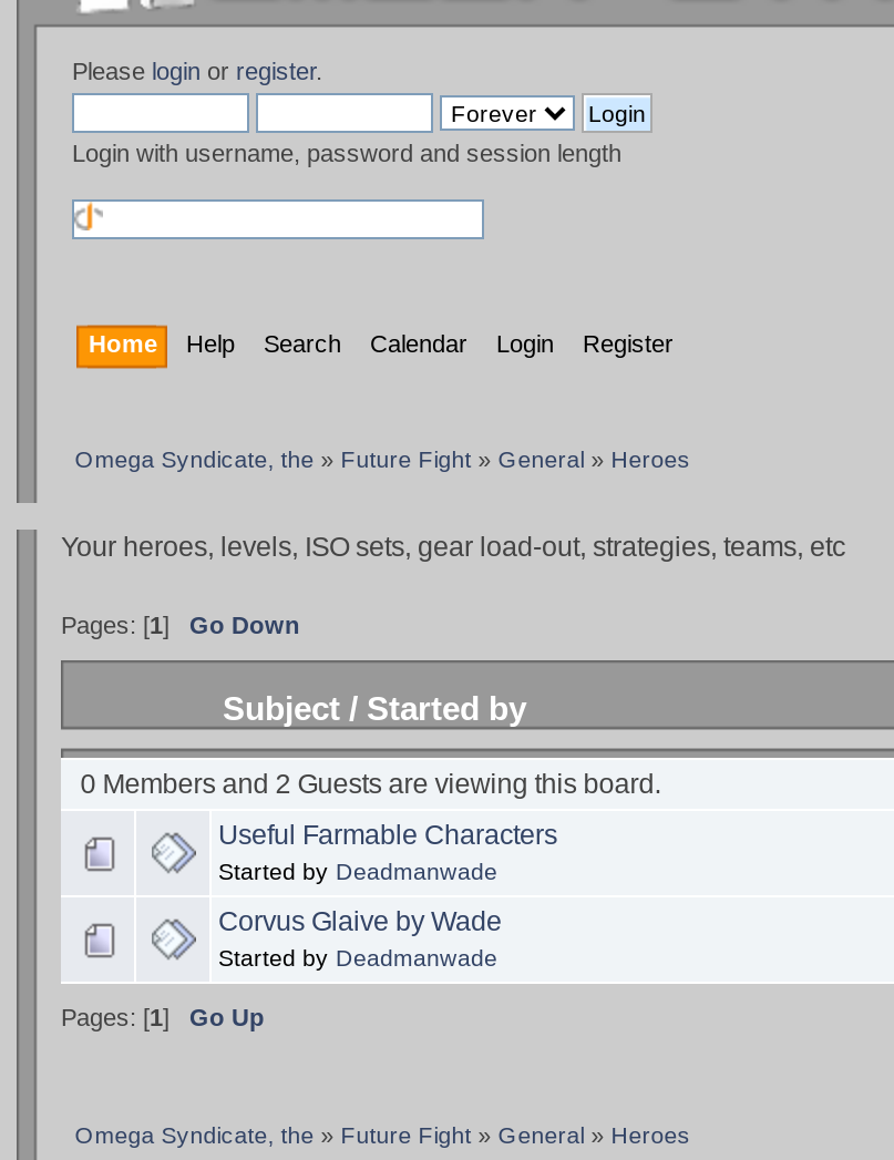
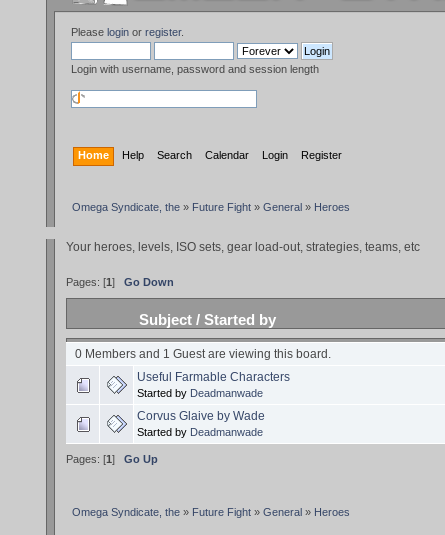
[80,769,661,800] 0 Members and 2 Guests are viewing this board. -> [75,347,331,361] 0 Members and 1 Guest are viewing this board.

